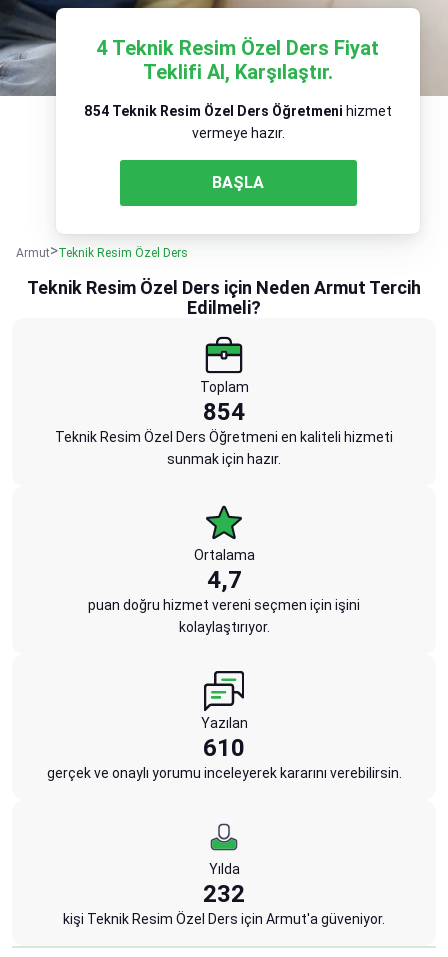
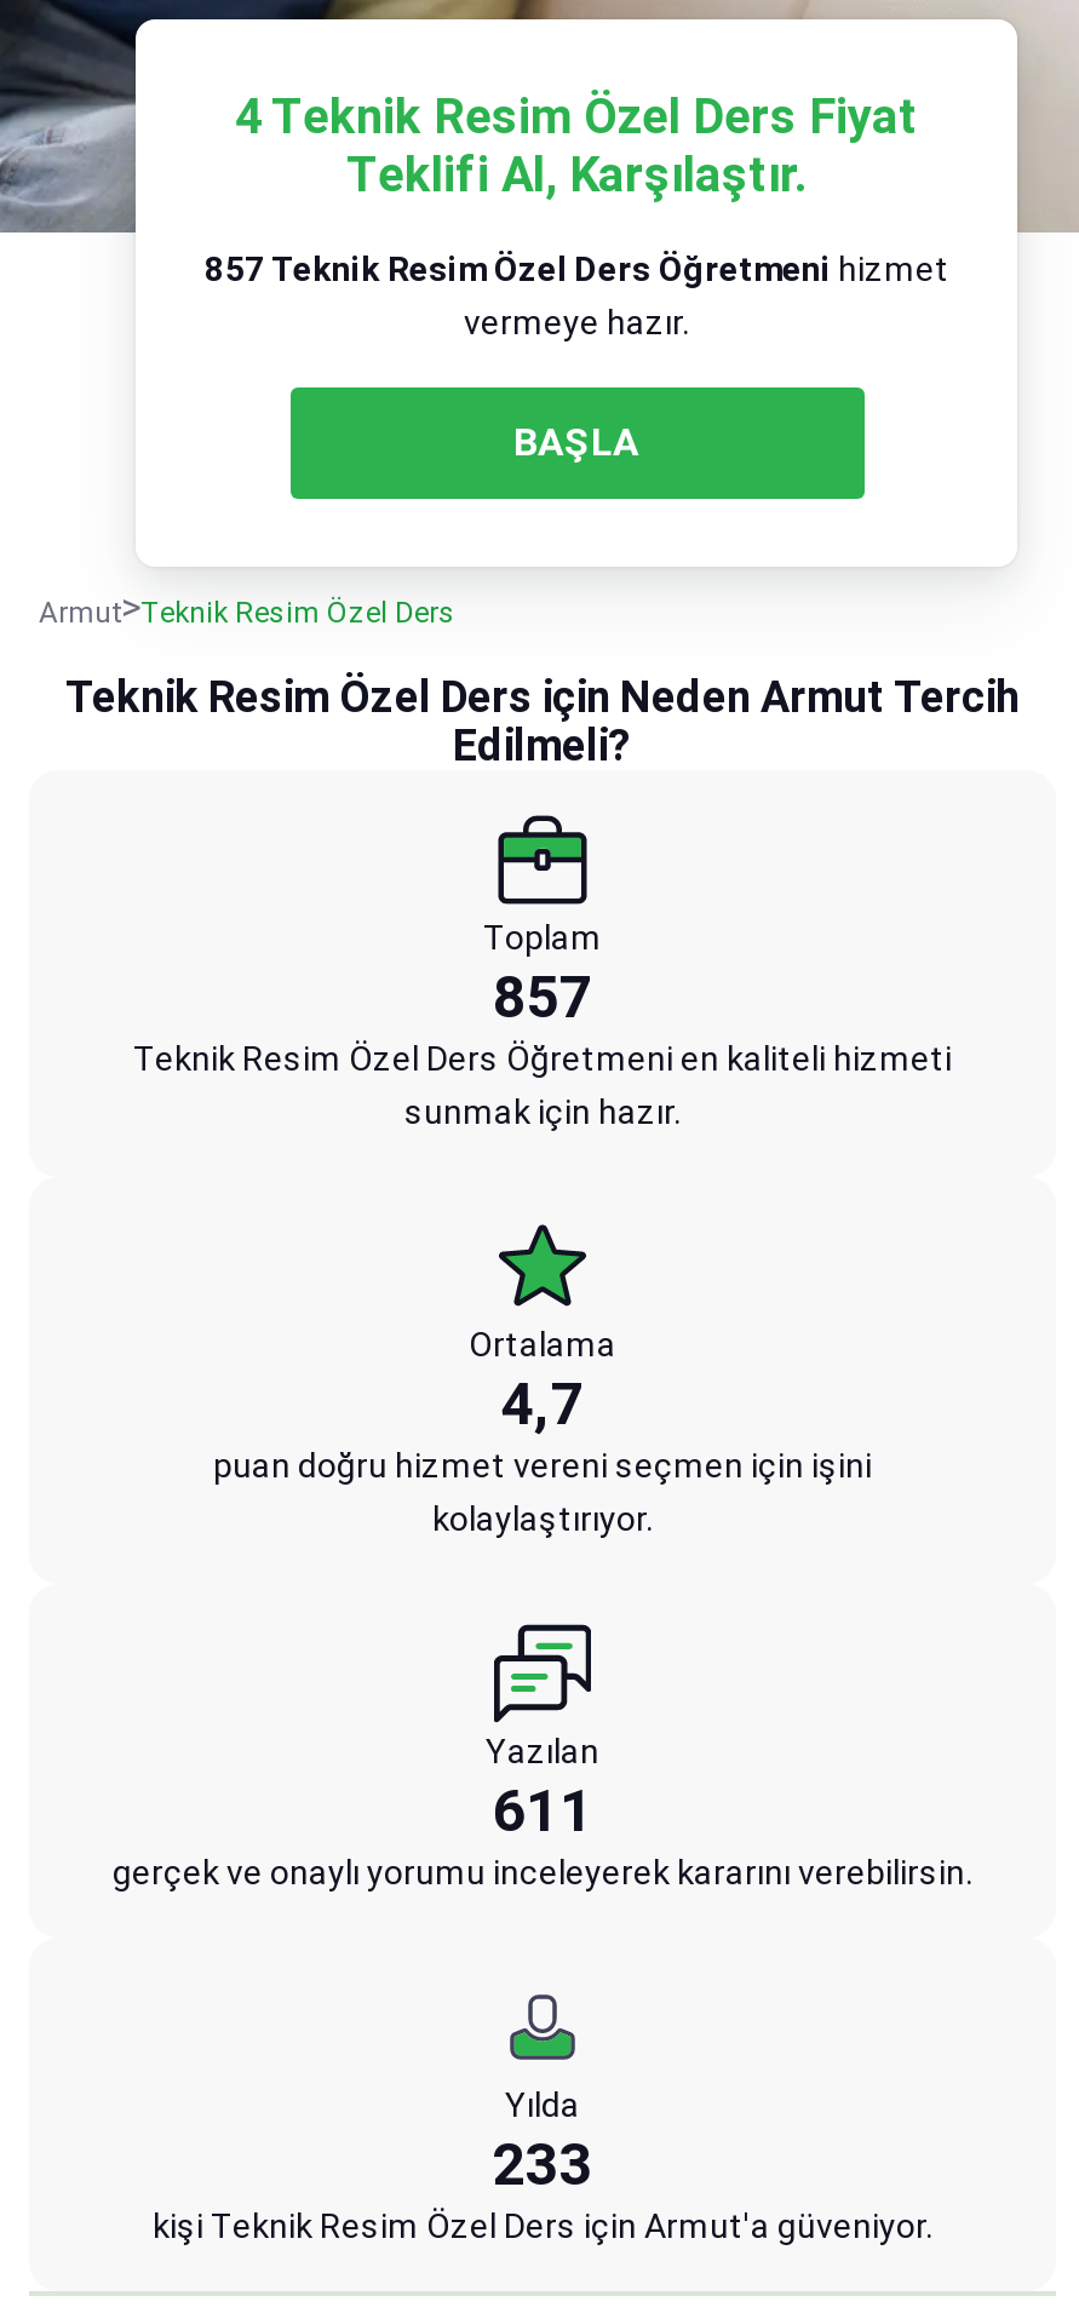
[84,103,392,119] 854 Teknik Resim Özel Ders Öğretmeni hizmet -> [203,249,949,287] 857 Teknik Resim Özel Ders Öğretmeni hizmet
[203,398,245,426] 854 -> [492,963,593,1031] 857
[203,734,245,762] 610 -> [492,1777,593,1845] 611
[203,880,245,908] 232 -> [492,2131,593,2198] 233

